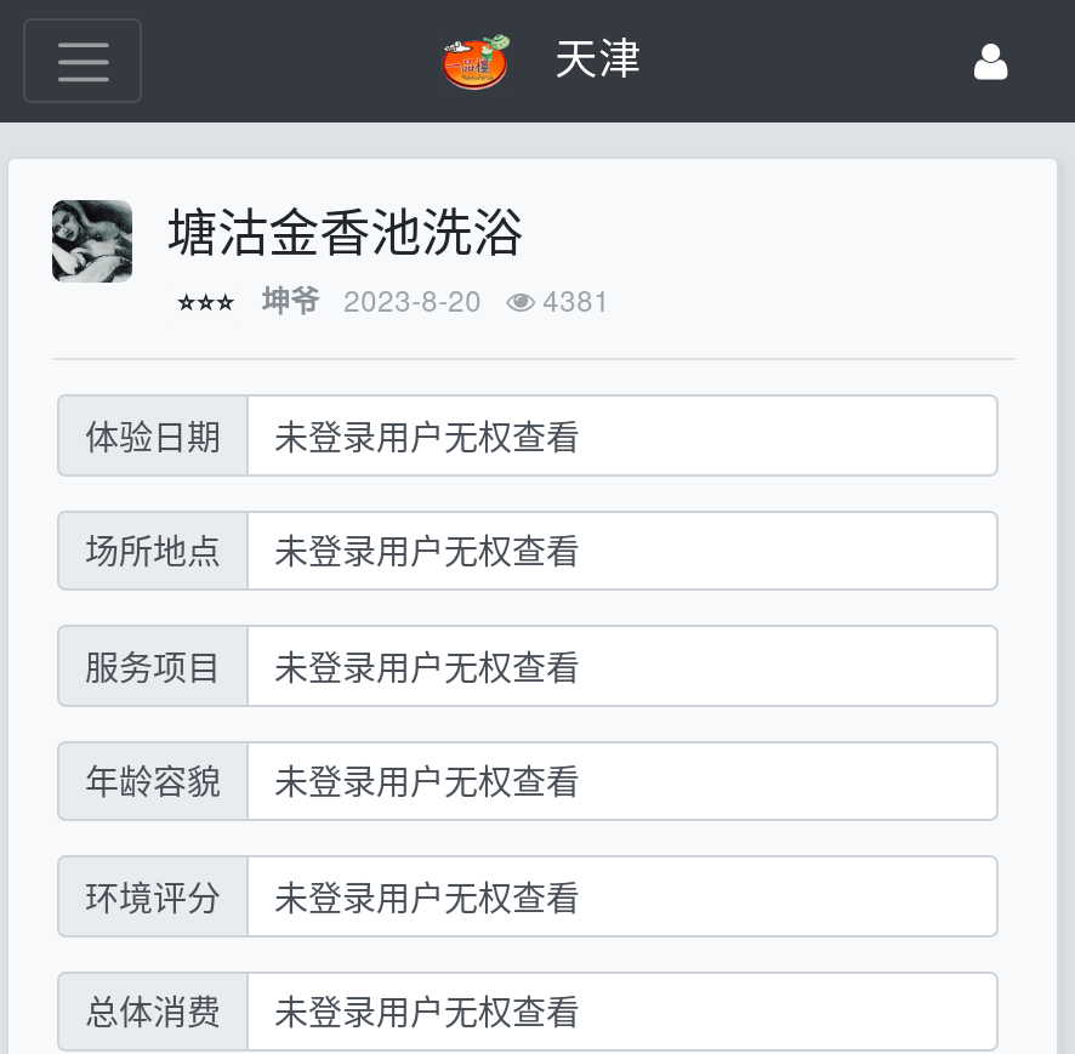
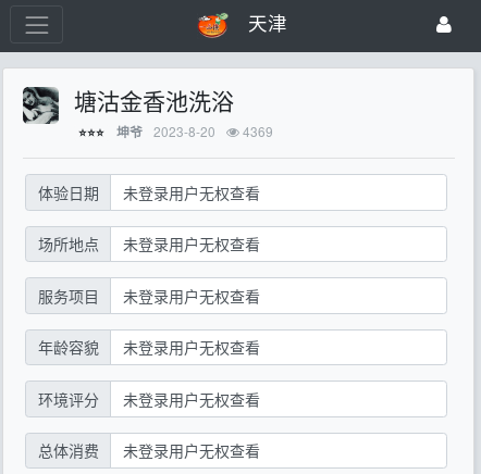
[536,278,611,320] 4381 -> [240,122,273,141] 4369

